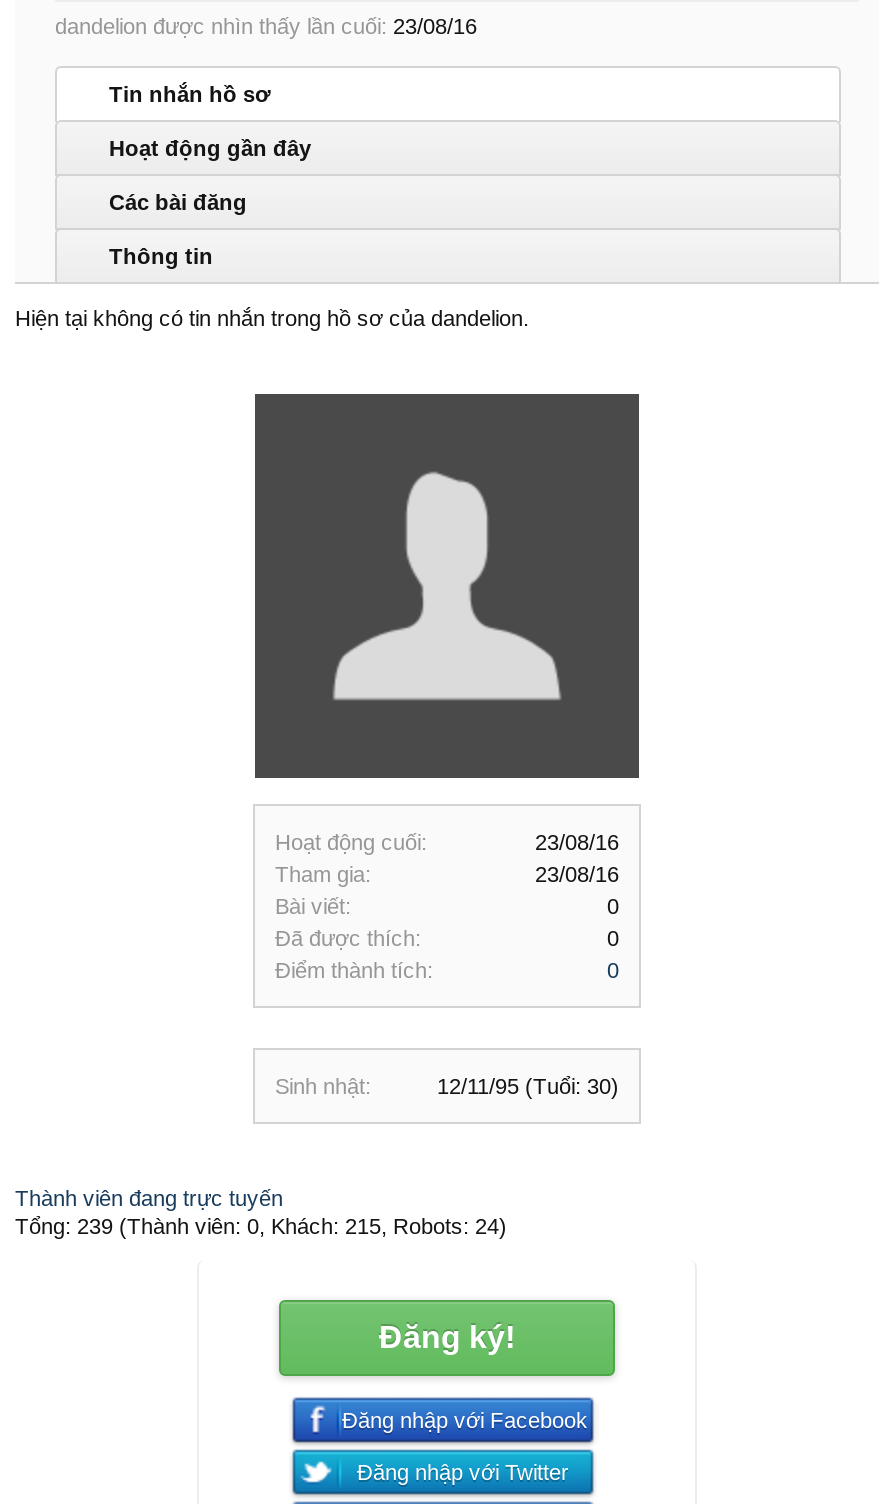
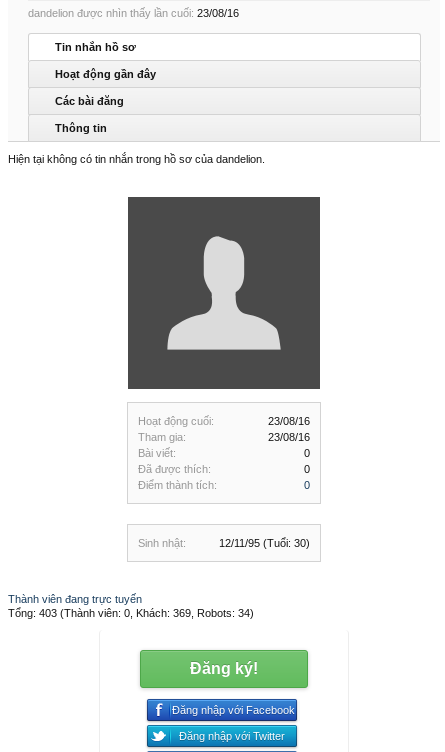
[15,1214,507,1238] Tổng: 239 (Thành viên: 0, Khách: 215, Robots: 24) -> [8,607,254,619] Tổng: 403 (Thành viên: 0, Khách: 369, Robots: 34)

